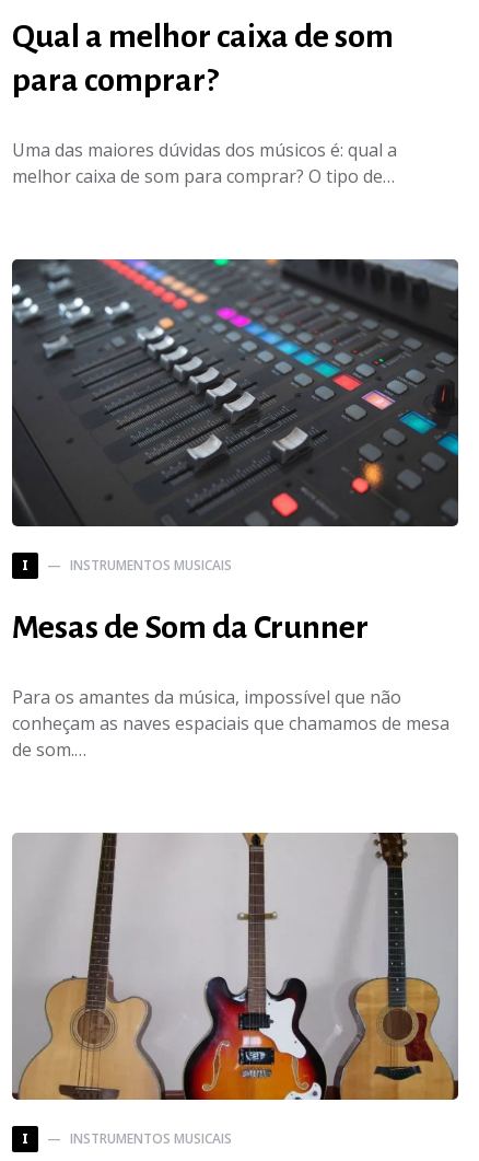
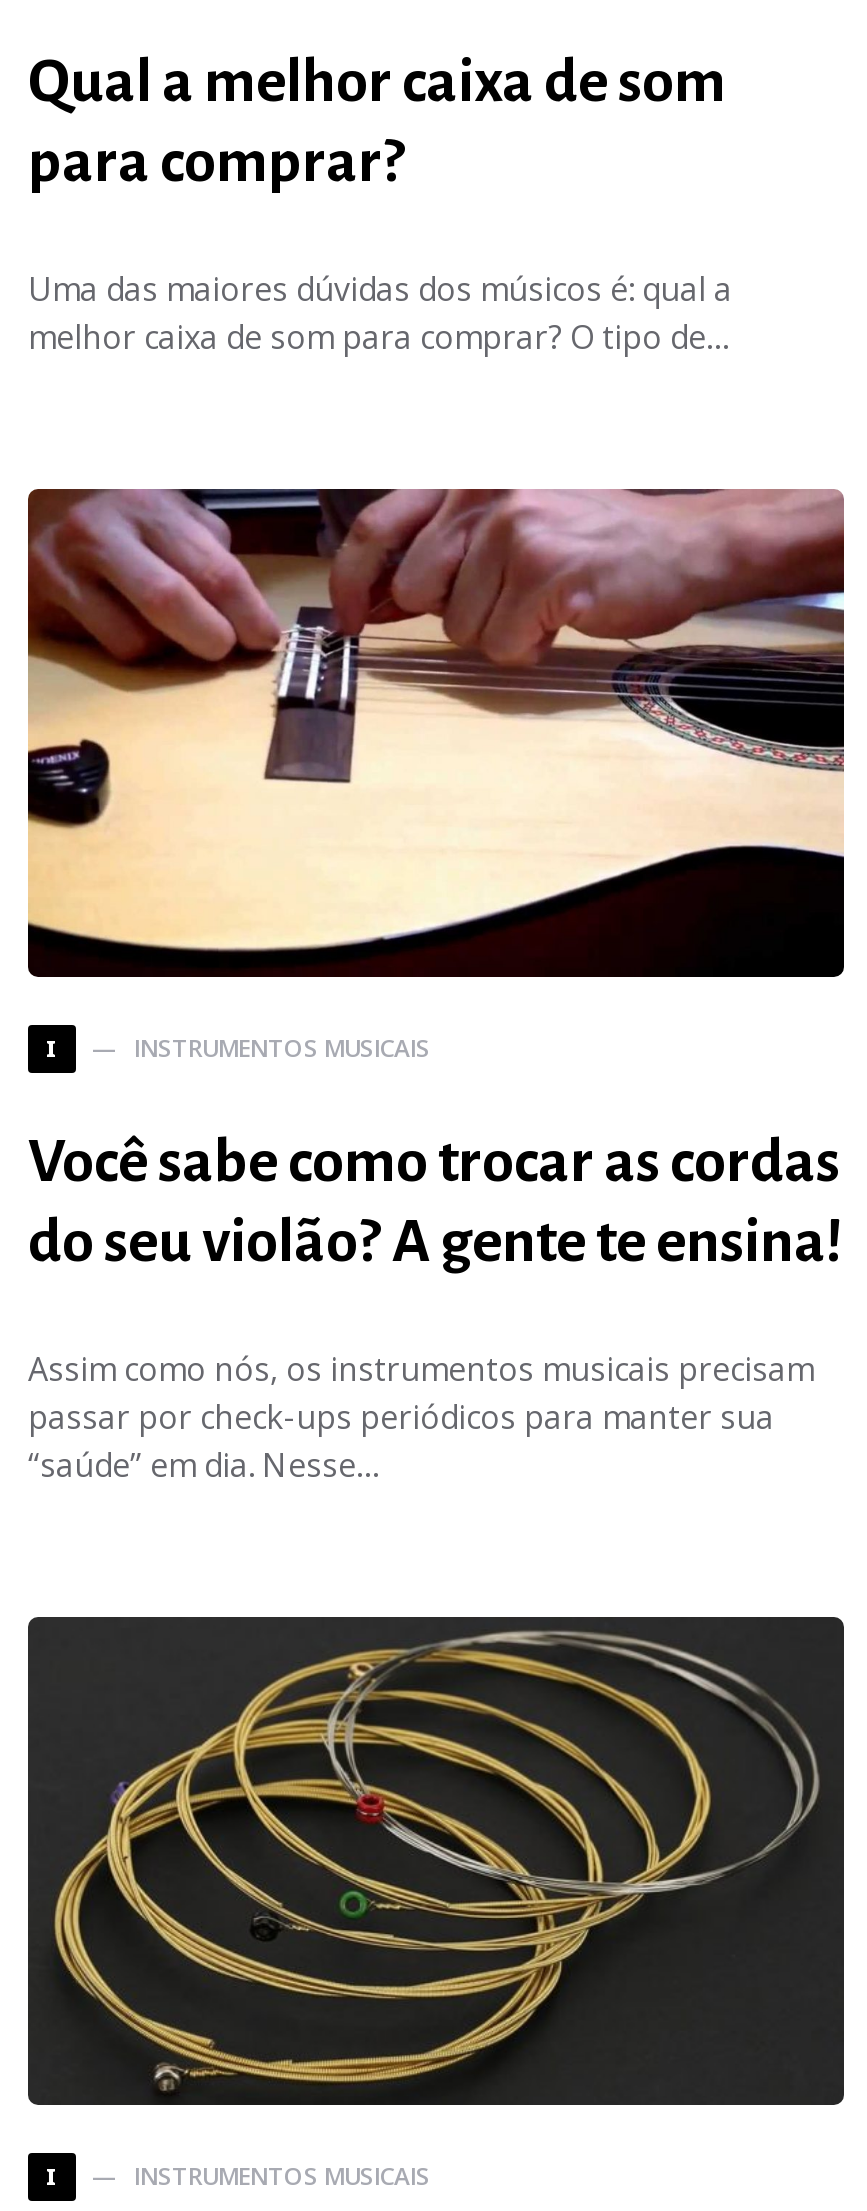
[11,258,459,526] [image] -> [26,487,846,977] [image]
[12,610,369,645] Mesas de Som da Crunner -> [28,1130,842,1274] Você sabe como trocar as cordas | do seu violão? A gente te ensina!
[12,685,449,762] Para os amantes da música, impossível que não | conheçam as naves espaciais que chamamos de mesa | de som.… -> [28,1348,814,1488] Assim como nós, os instrumentos musicais precisam | passar por check-ups periódicos para manter sua | “saúde” em dia. Nesse…
[12,832,458,1101] [image] -> [28,1615,844,2107] [image]

